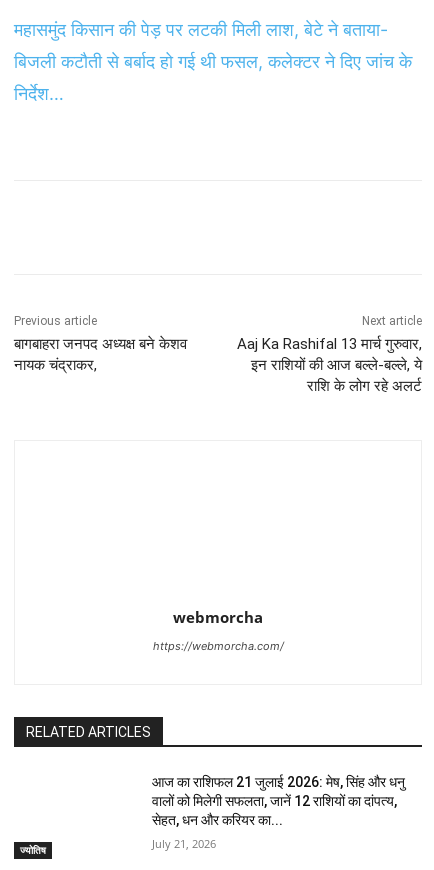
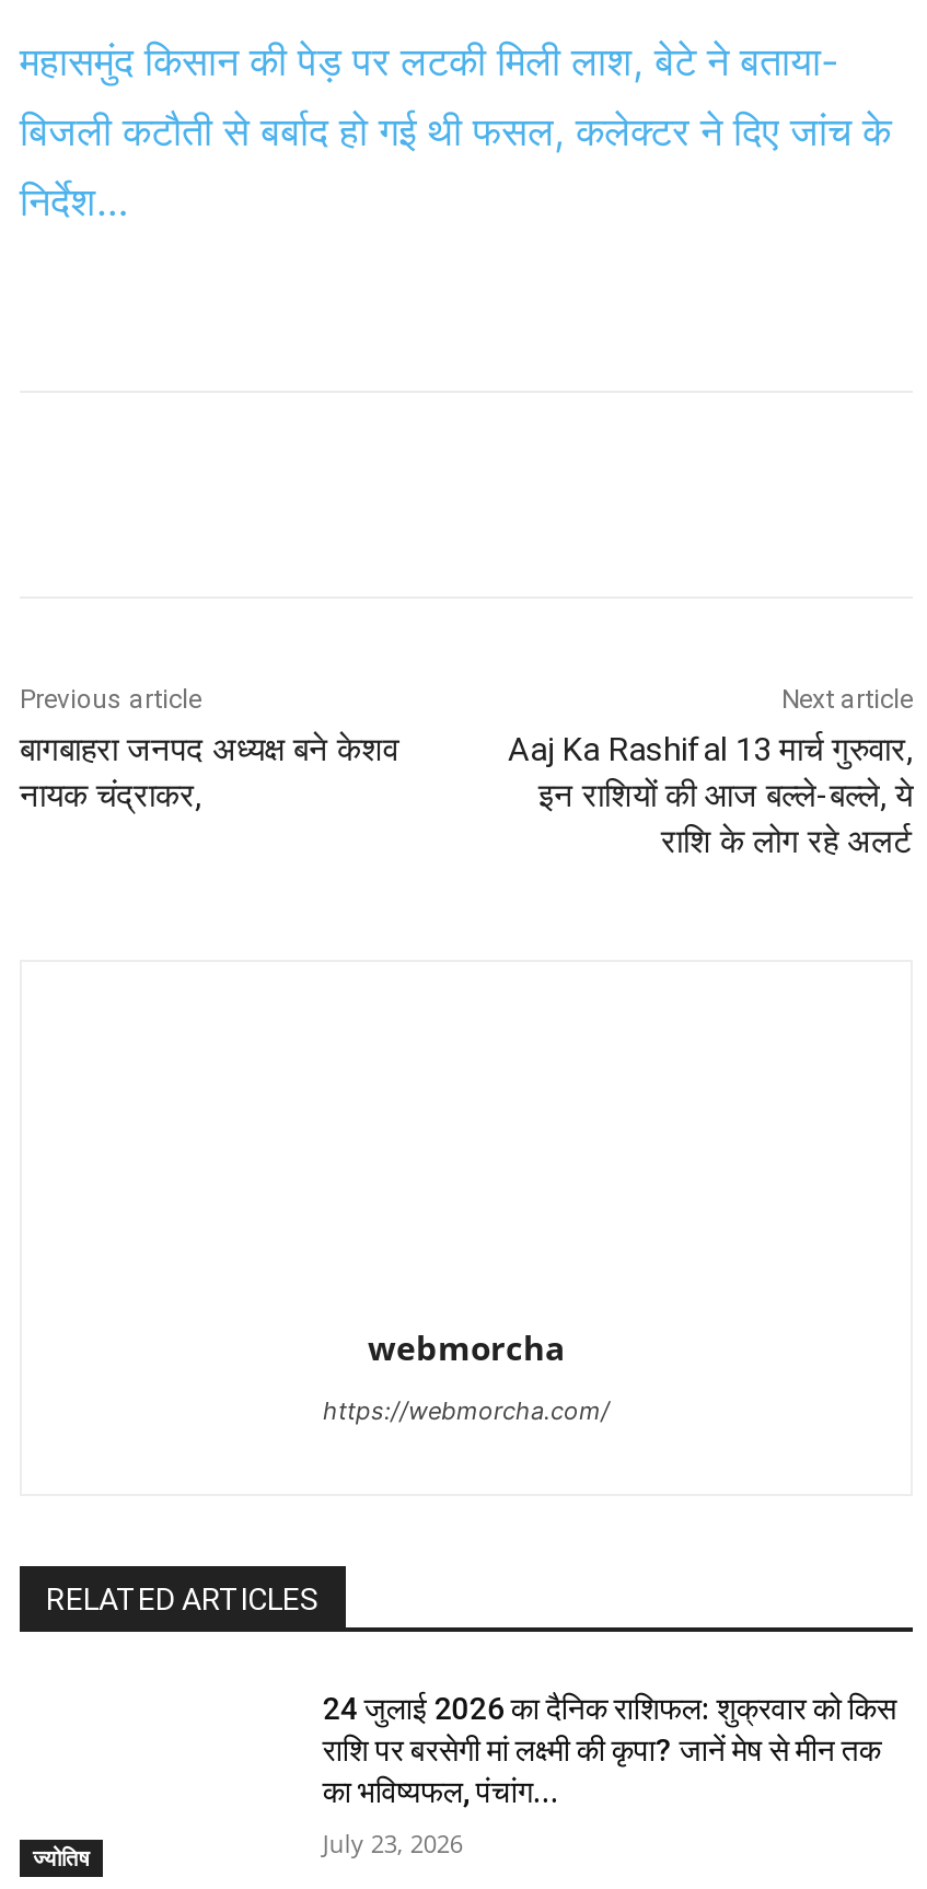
[152,774,405,828] आज का राशिफल 21 जुलाई 2026: मेष, सिंह और धनु | वालों को मिलेगी सफलता, जानें 12 राशियों का दांपत्य, | सेहत, धन और करियर का... -> [323,1690,896,1809] 24 जुलाई 2026 का दैनिक राशिफल: शुक्रवार को किस | राशि पर बरसेगी मां लक्ष्मी की कृपा? जानें मेष से मीन तक | का भविष्यफल, पंचांग...
[152,836,216,851] July 21, 2026 -> [323,1826,463,1859] July 23, 2026

